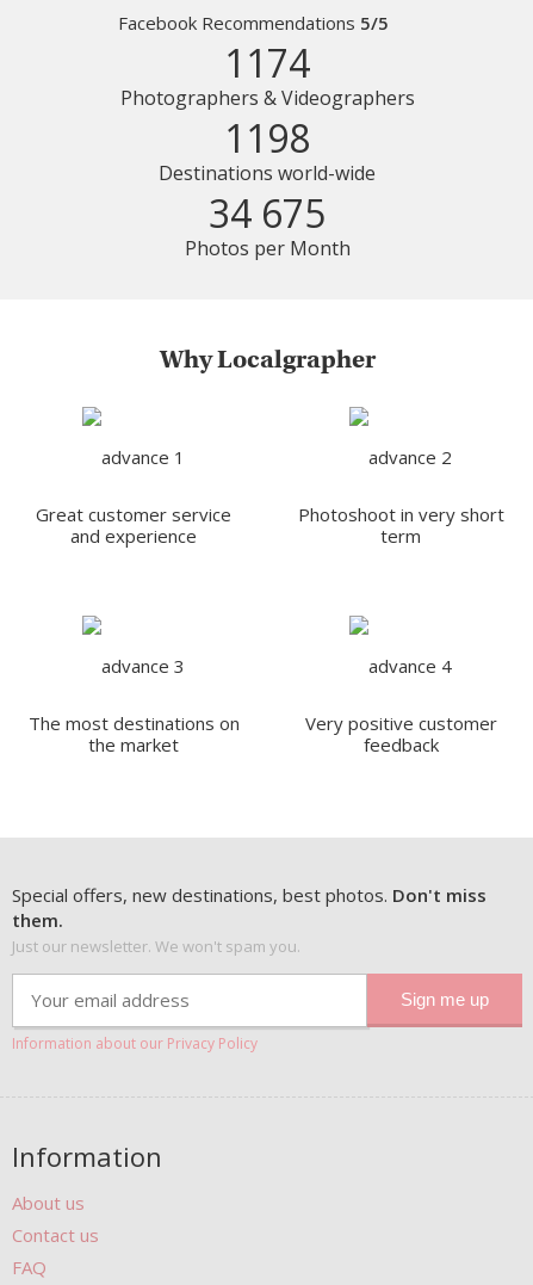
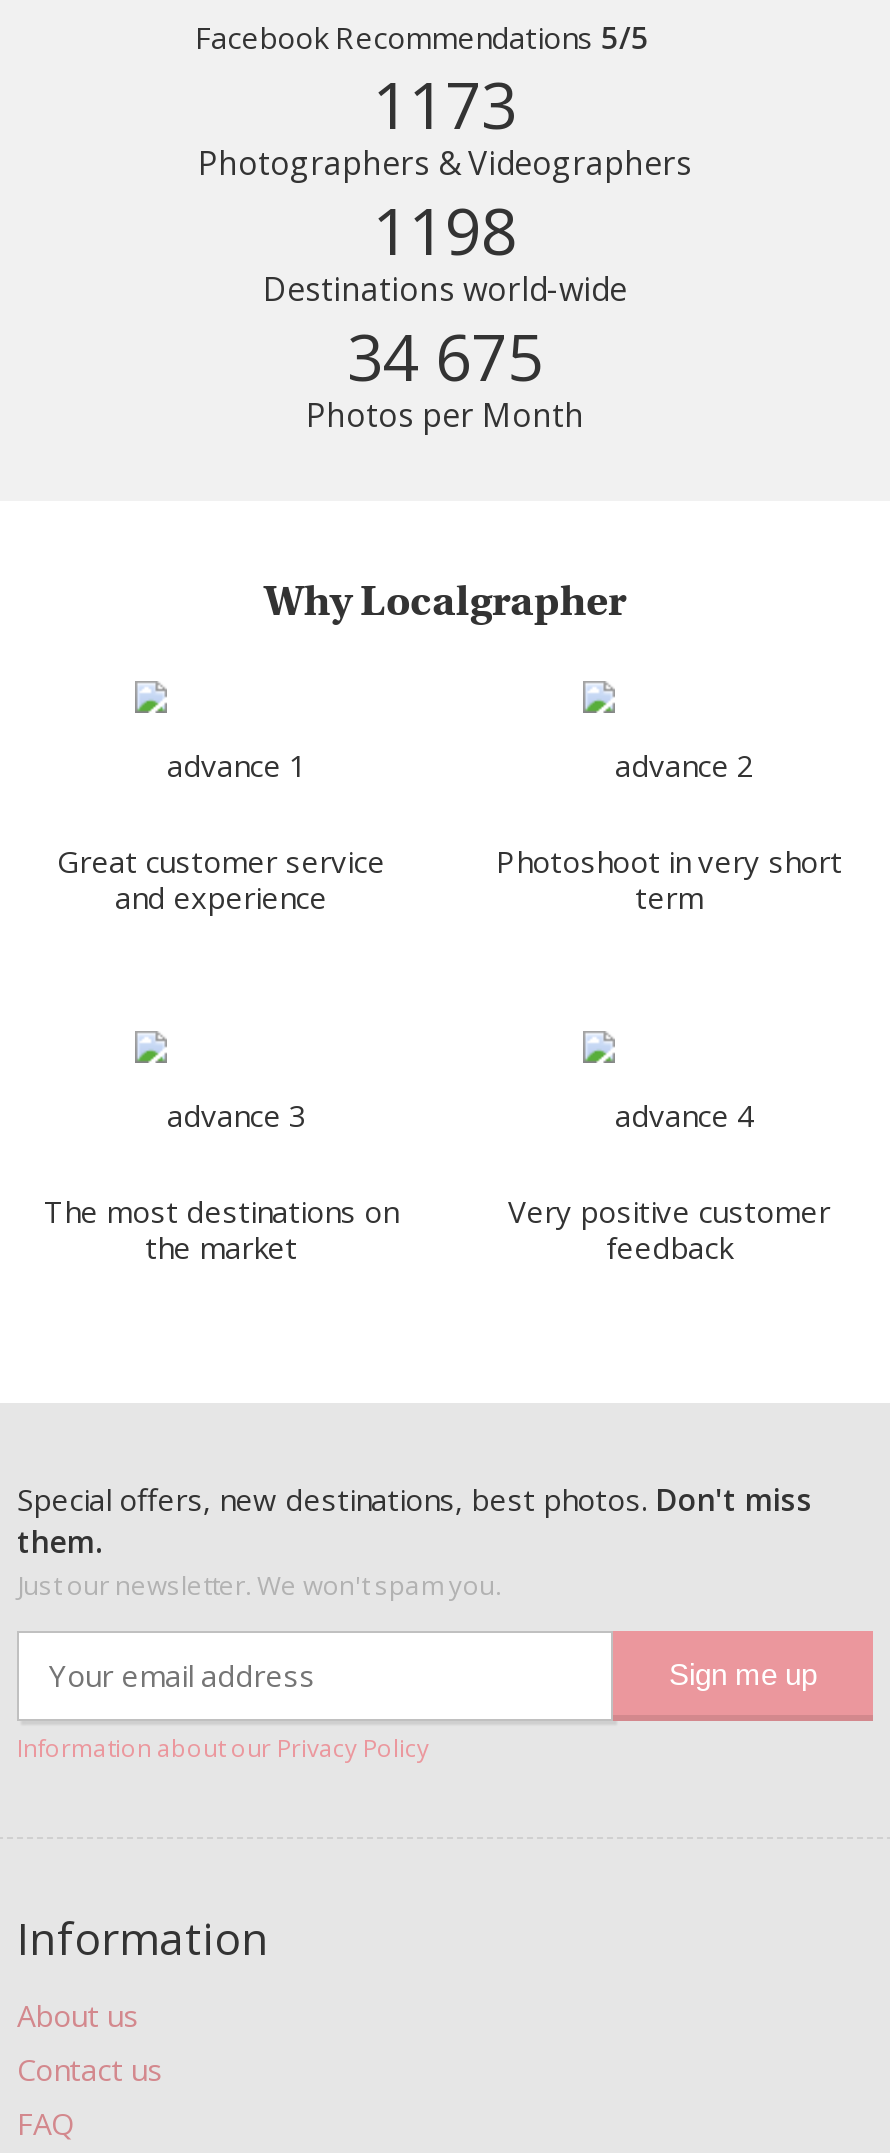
[224,37,310,89] 1174 -> [373,61,517,147] 1173

